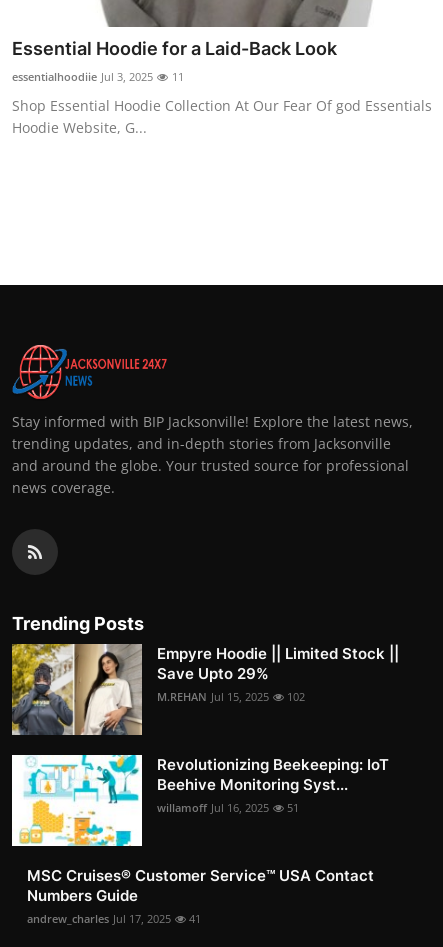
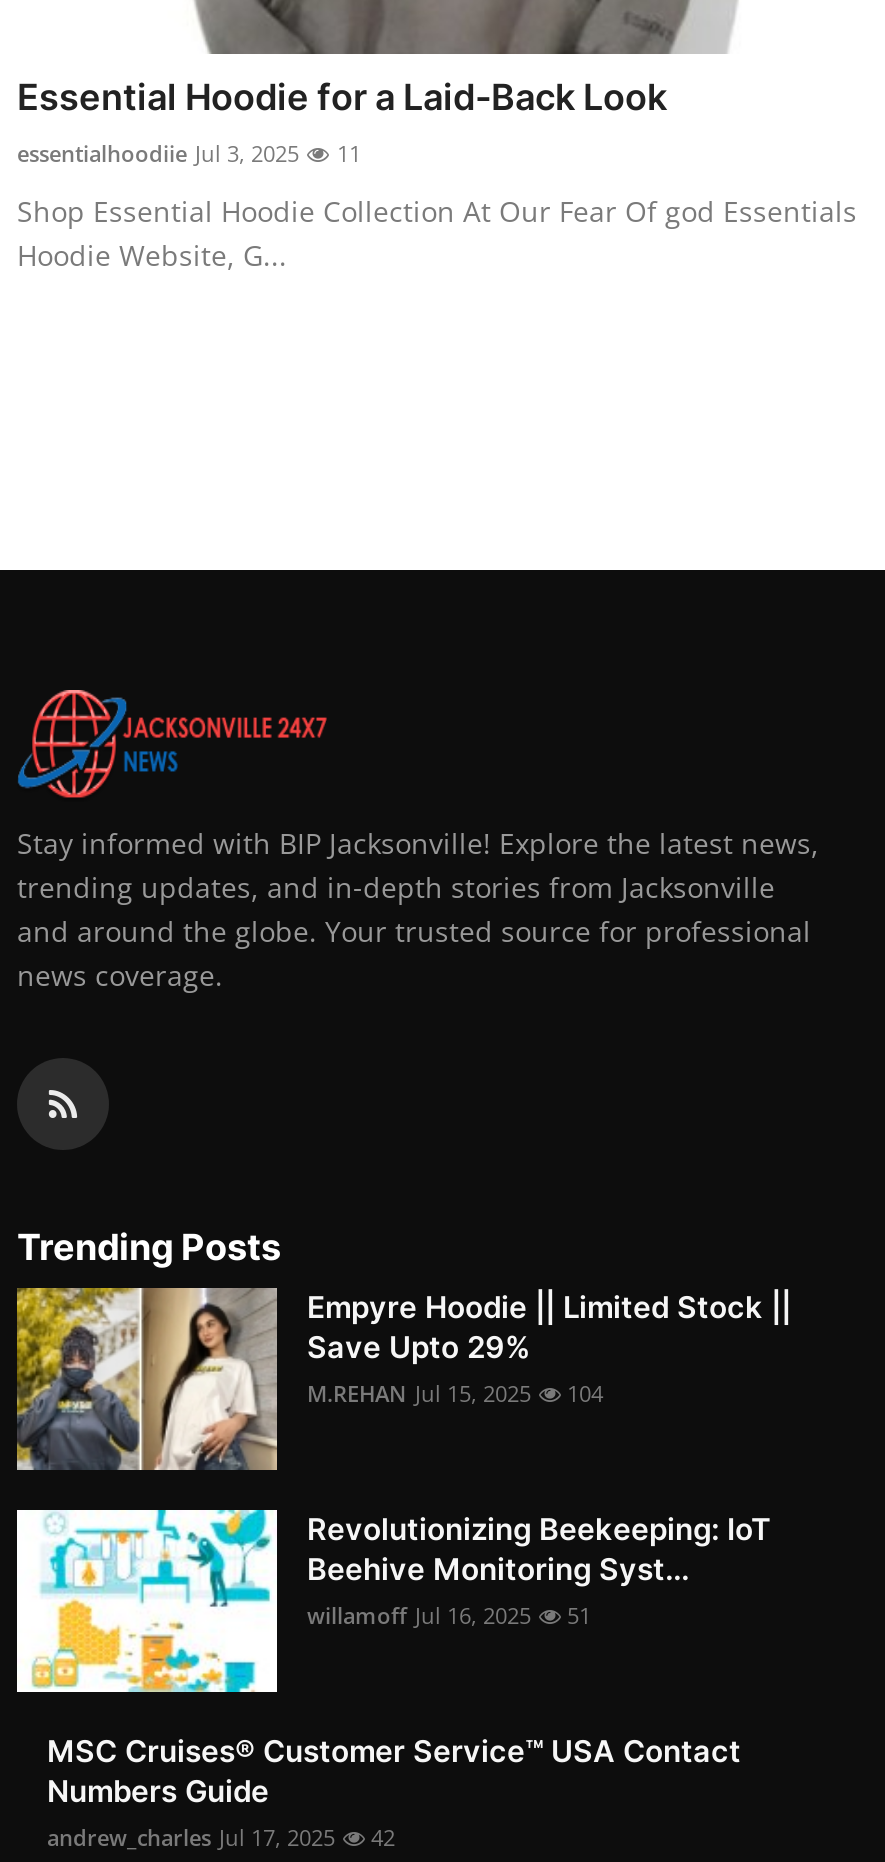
[157,689,305,704] M.REHAN Jul 15, 2025 102 -> [307,1378,603,1408] M.REHAN Jul 15, 2025 104
[27,911,201,926] andrew_charles Jul 17, 2025 41 -> [47,1822,395,1852] andrew_charles Jul 17, 2025 42

